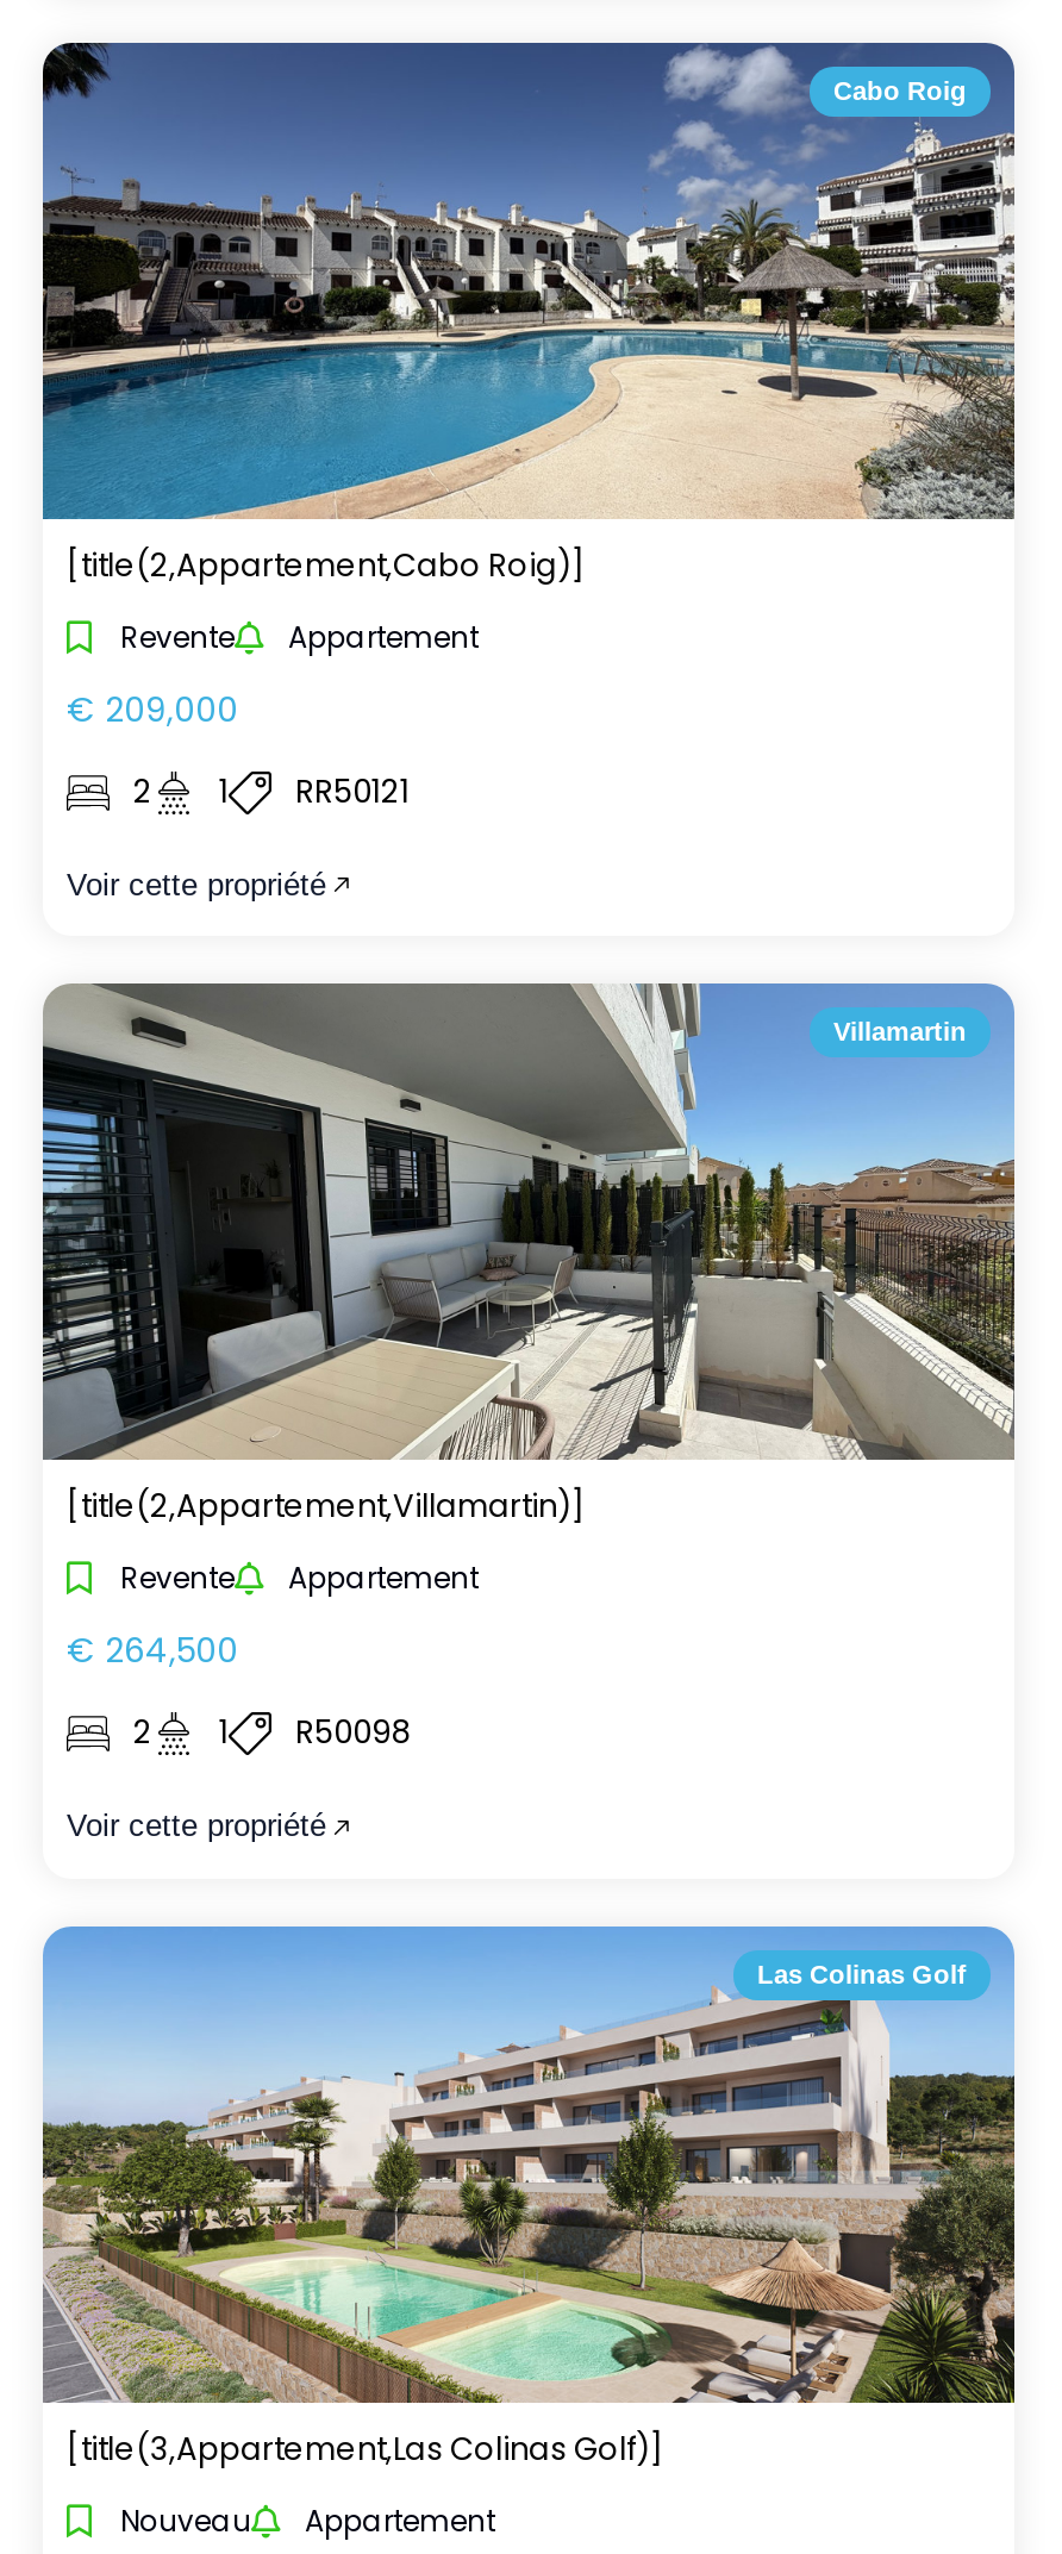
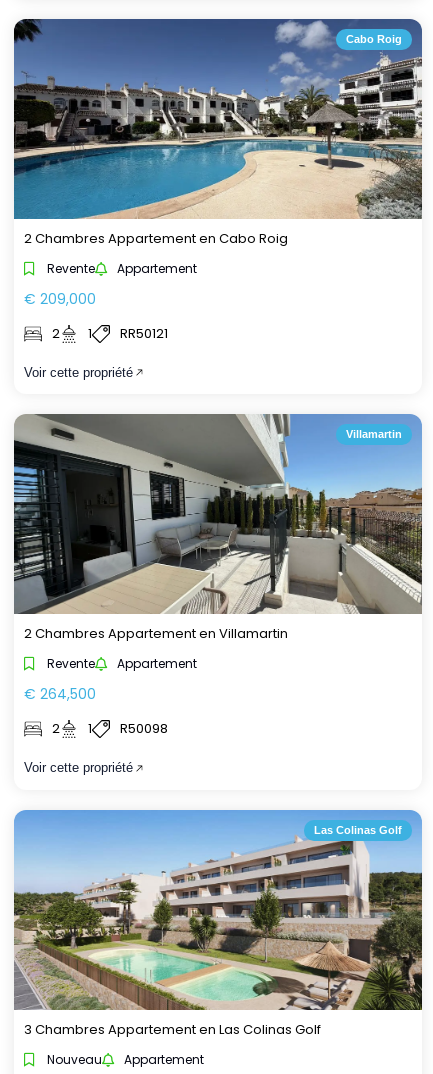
[67,542,586,587] [title(2,Appartement,Cabo Roig)] -> [24,228,288,247] 2 Chambres Appartement en Cabo Roig
[67,1484,586,1529] [title(2,Appartement,Villamartin)] -> [24,624,288,643] 2 Chambres Appartement en Villamartin
[67,2425,664,2471] [title(3,Appartement,Las Colinas Golf)] -> [24,1019,321,1038] 3 Chambres Appartement en Las Colinas Golf

